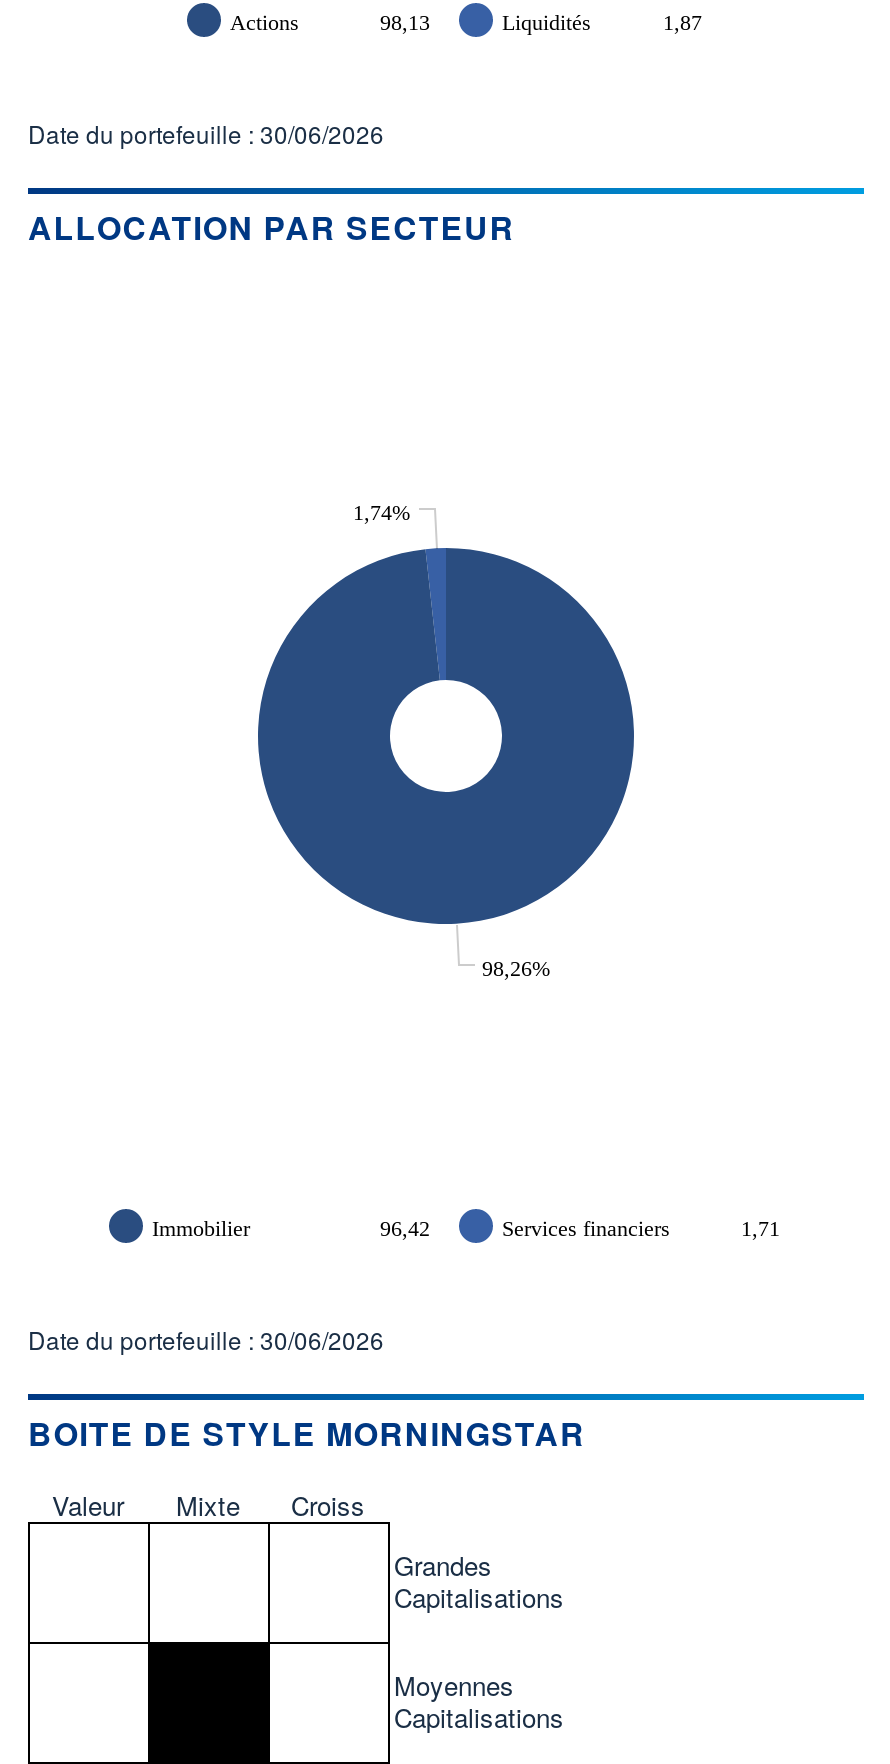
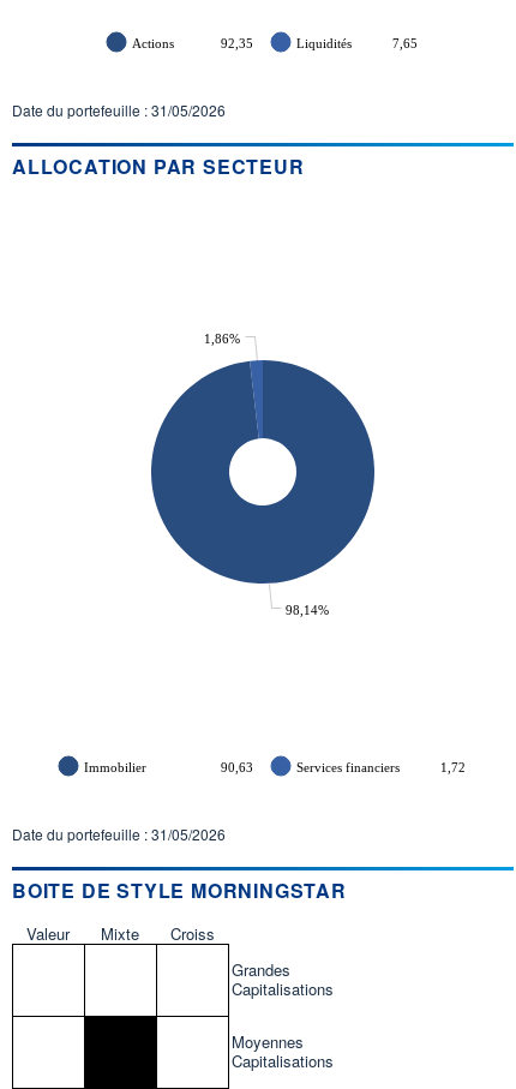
[380,10,430,35] 98,13 -> [221,36,253,50] 92,35
[663,10,702,35] 1,87 -> [392,36,418,50] 7,65
[28,116,384,150] Date du portefeuille : 30/06/2026 -> [12,100,226,120] Date du portefeuille : 31/05/2026
[353,500,410,525] 1,74% -> [204,331,240,346] 1,86%
[482,956,550,981] 98,26% -> [286,603,329,617] 98,14%
[380,1216,430,1241] 96,42 -> [221,760,253,774] 90,63
[741,1216,780,1241] 1,71 -> [440,760,466,774] 1,72
[28,1322,384,1356] Date du portefeuille : 30/06/2026 -> [12,824,226,844] Date du portefeuille : 31/05/2026

